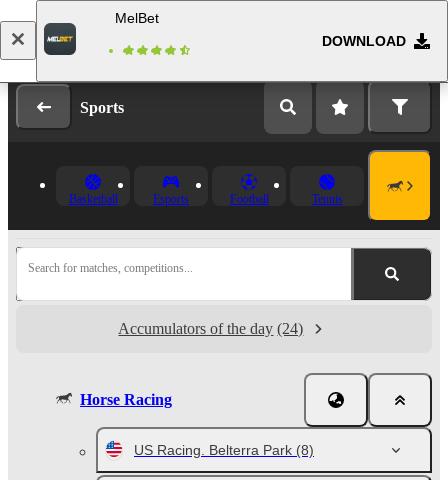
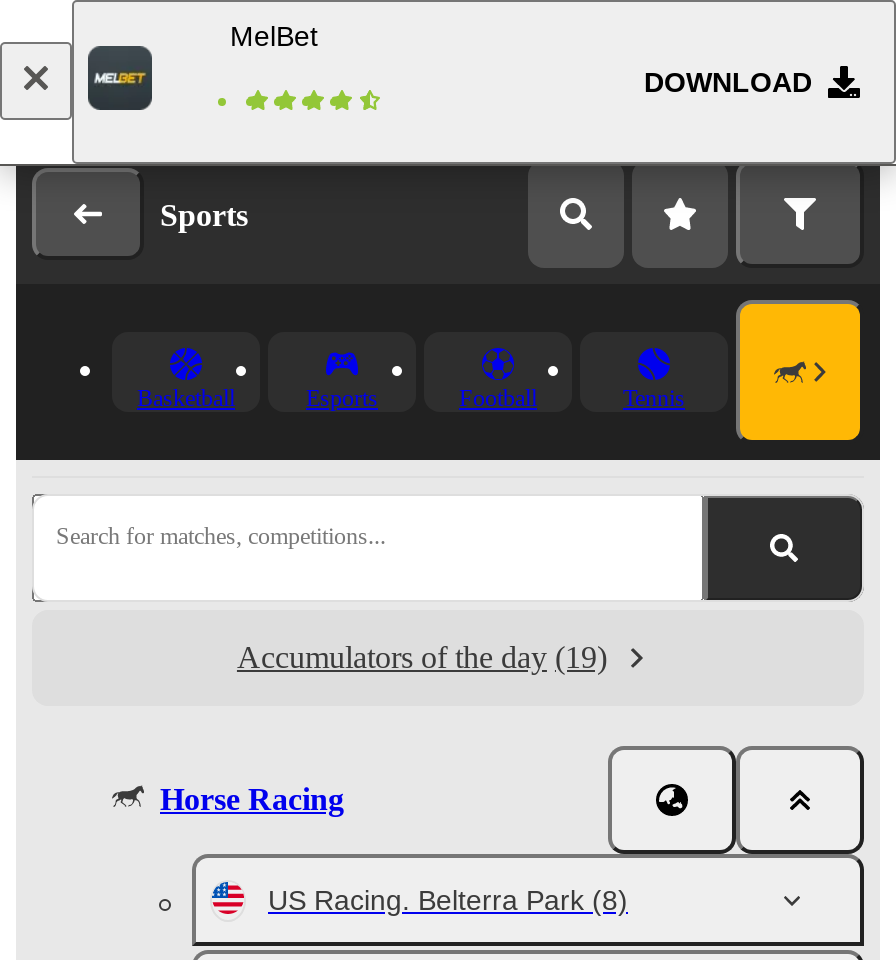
[118,320,303,337] Accumulators of the day (24) -> [237,640,607,674] Accumulators of the day (19)

